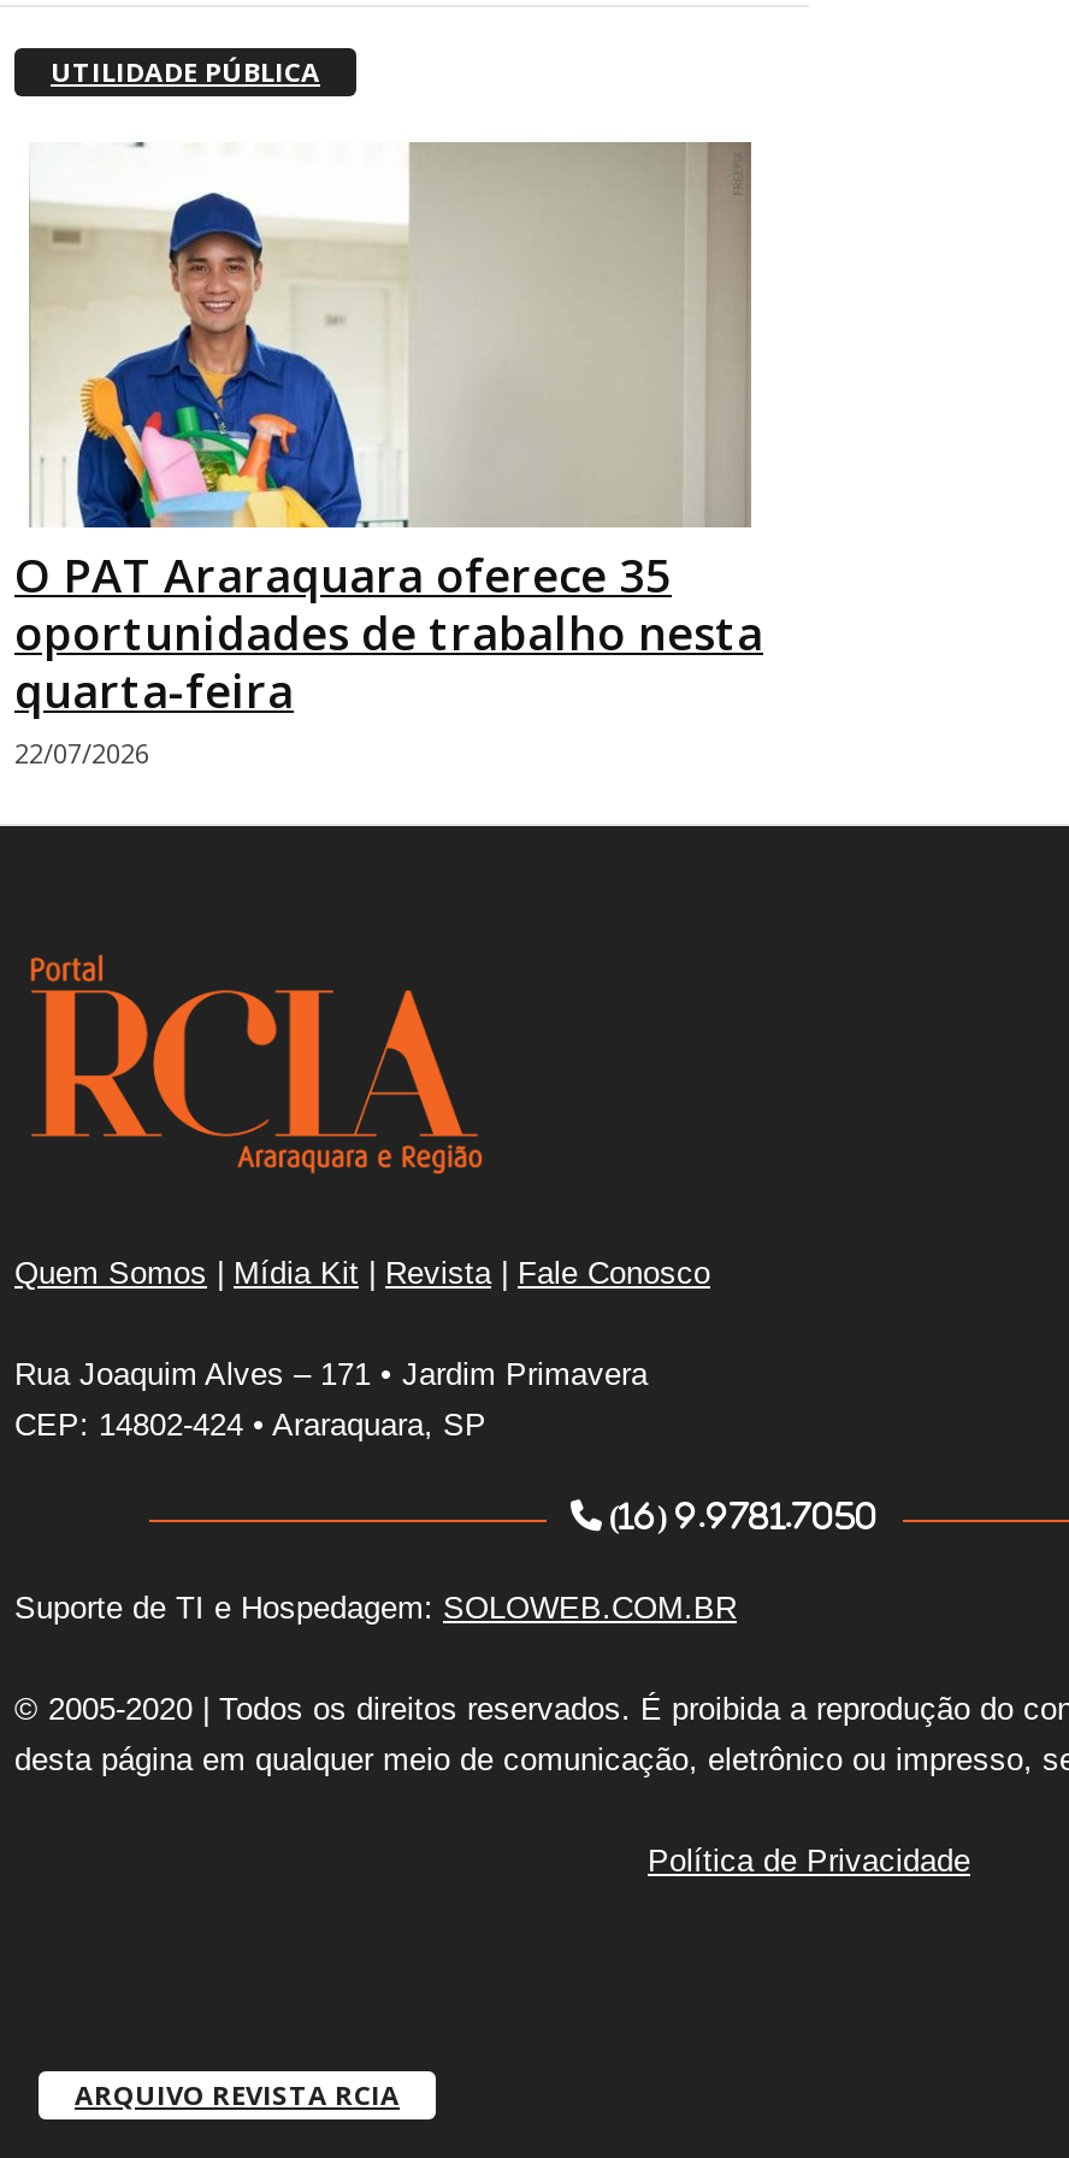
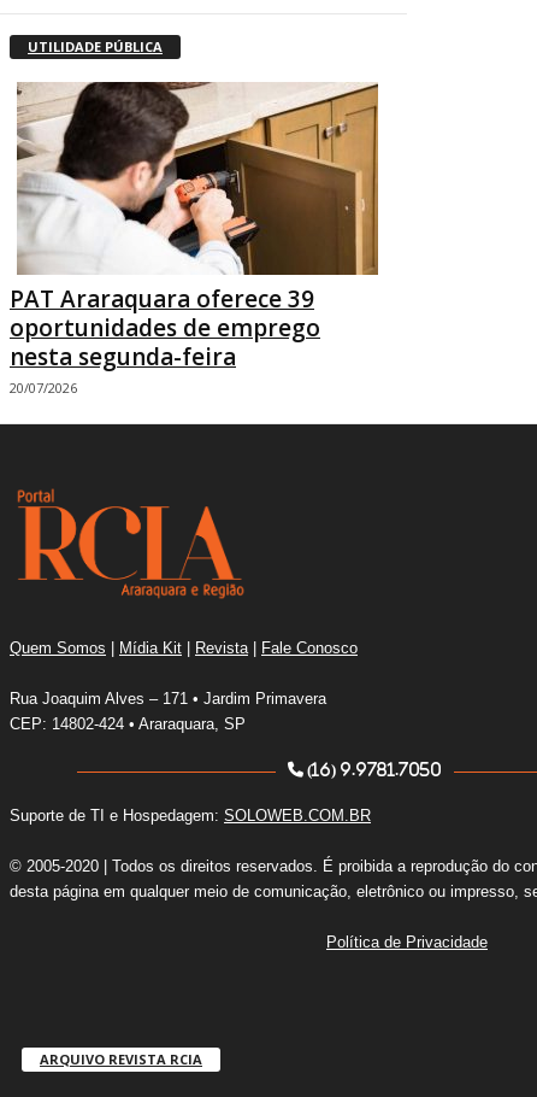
[14,142,763,771] [image] | O PAT Araraquara oferece 35 | oportunidades de trabalho nesta | quarta-feira | 22/07/2026 -> [10,81,378,397] [image] | PAT Araraquara oferece 39 | oportunidades de emprego | nesta segunda-feira | 20/07/2026

